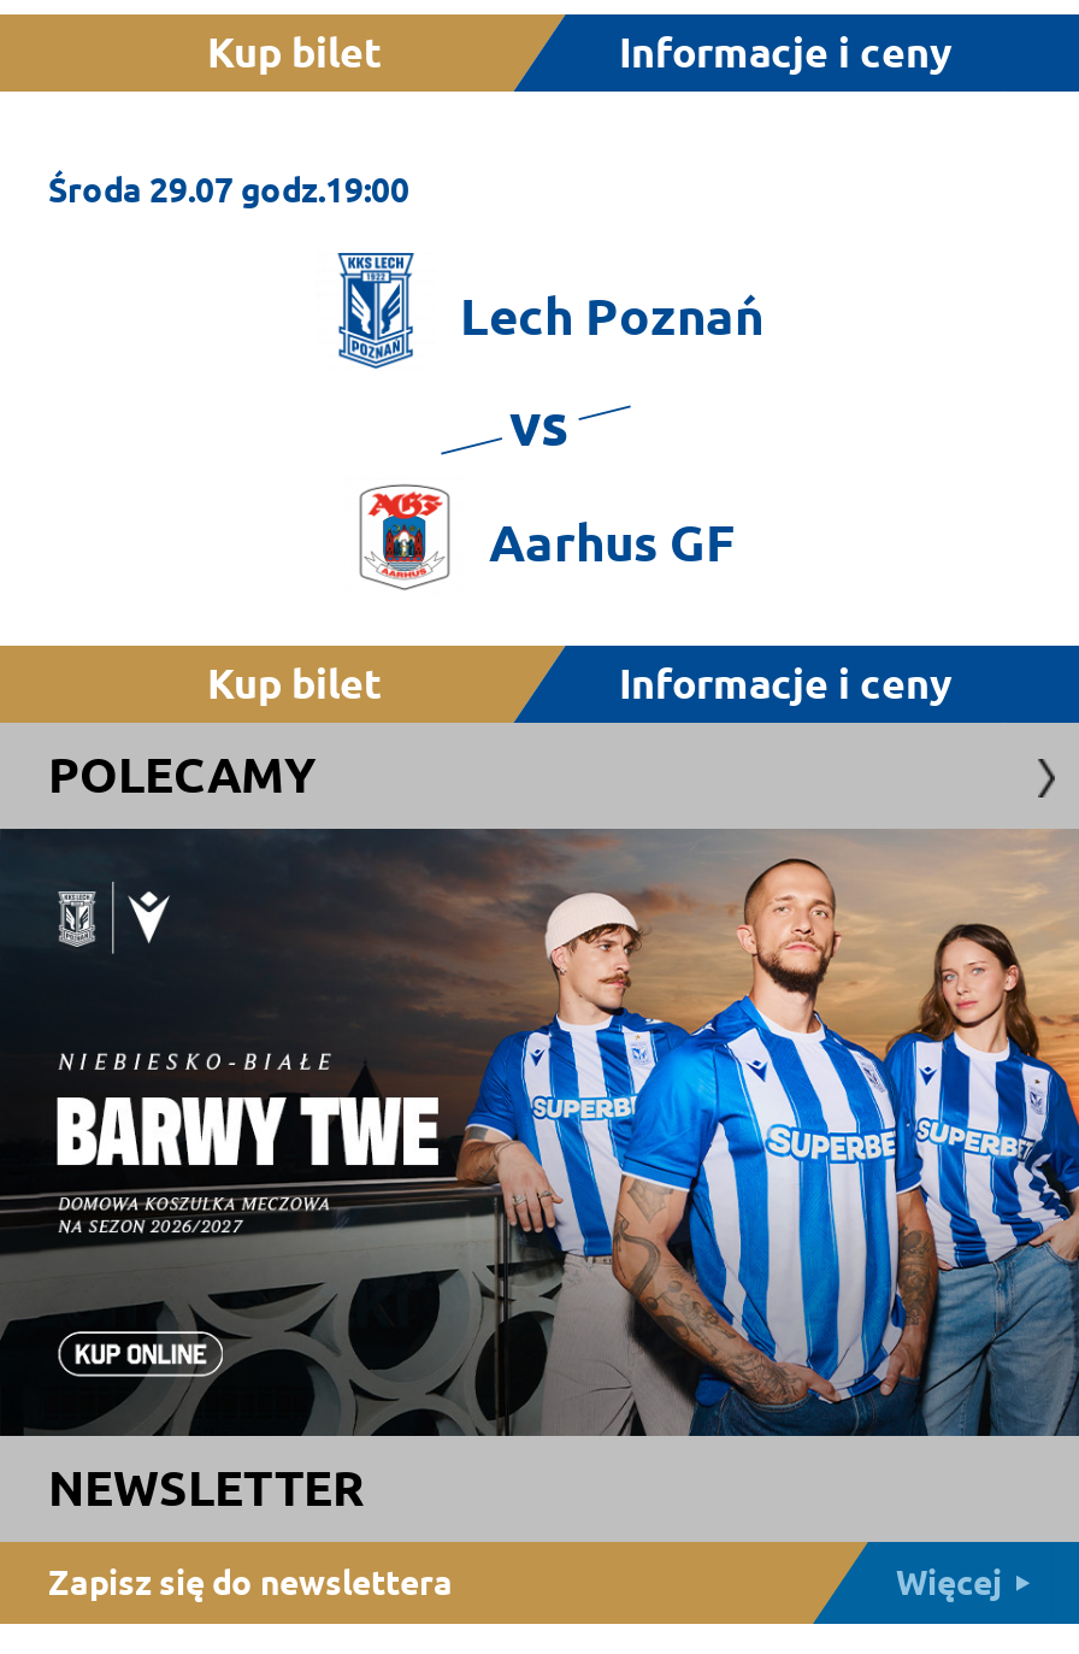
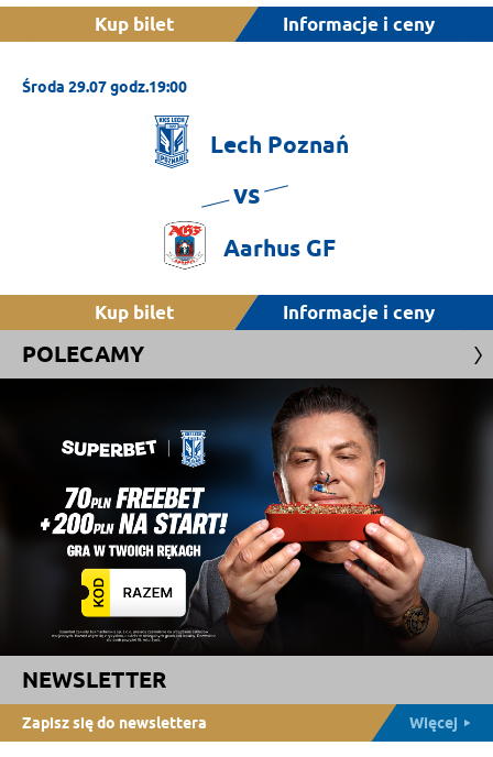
[7,829,1072,1438] [image] -> [3,377,490,657] [image]

